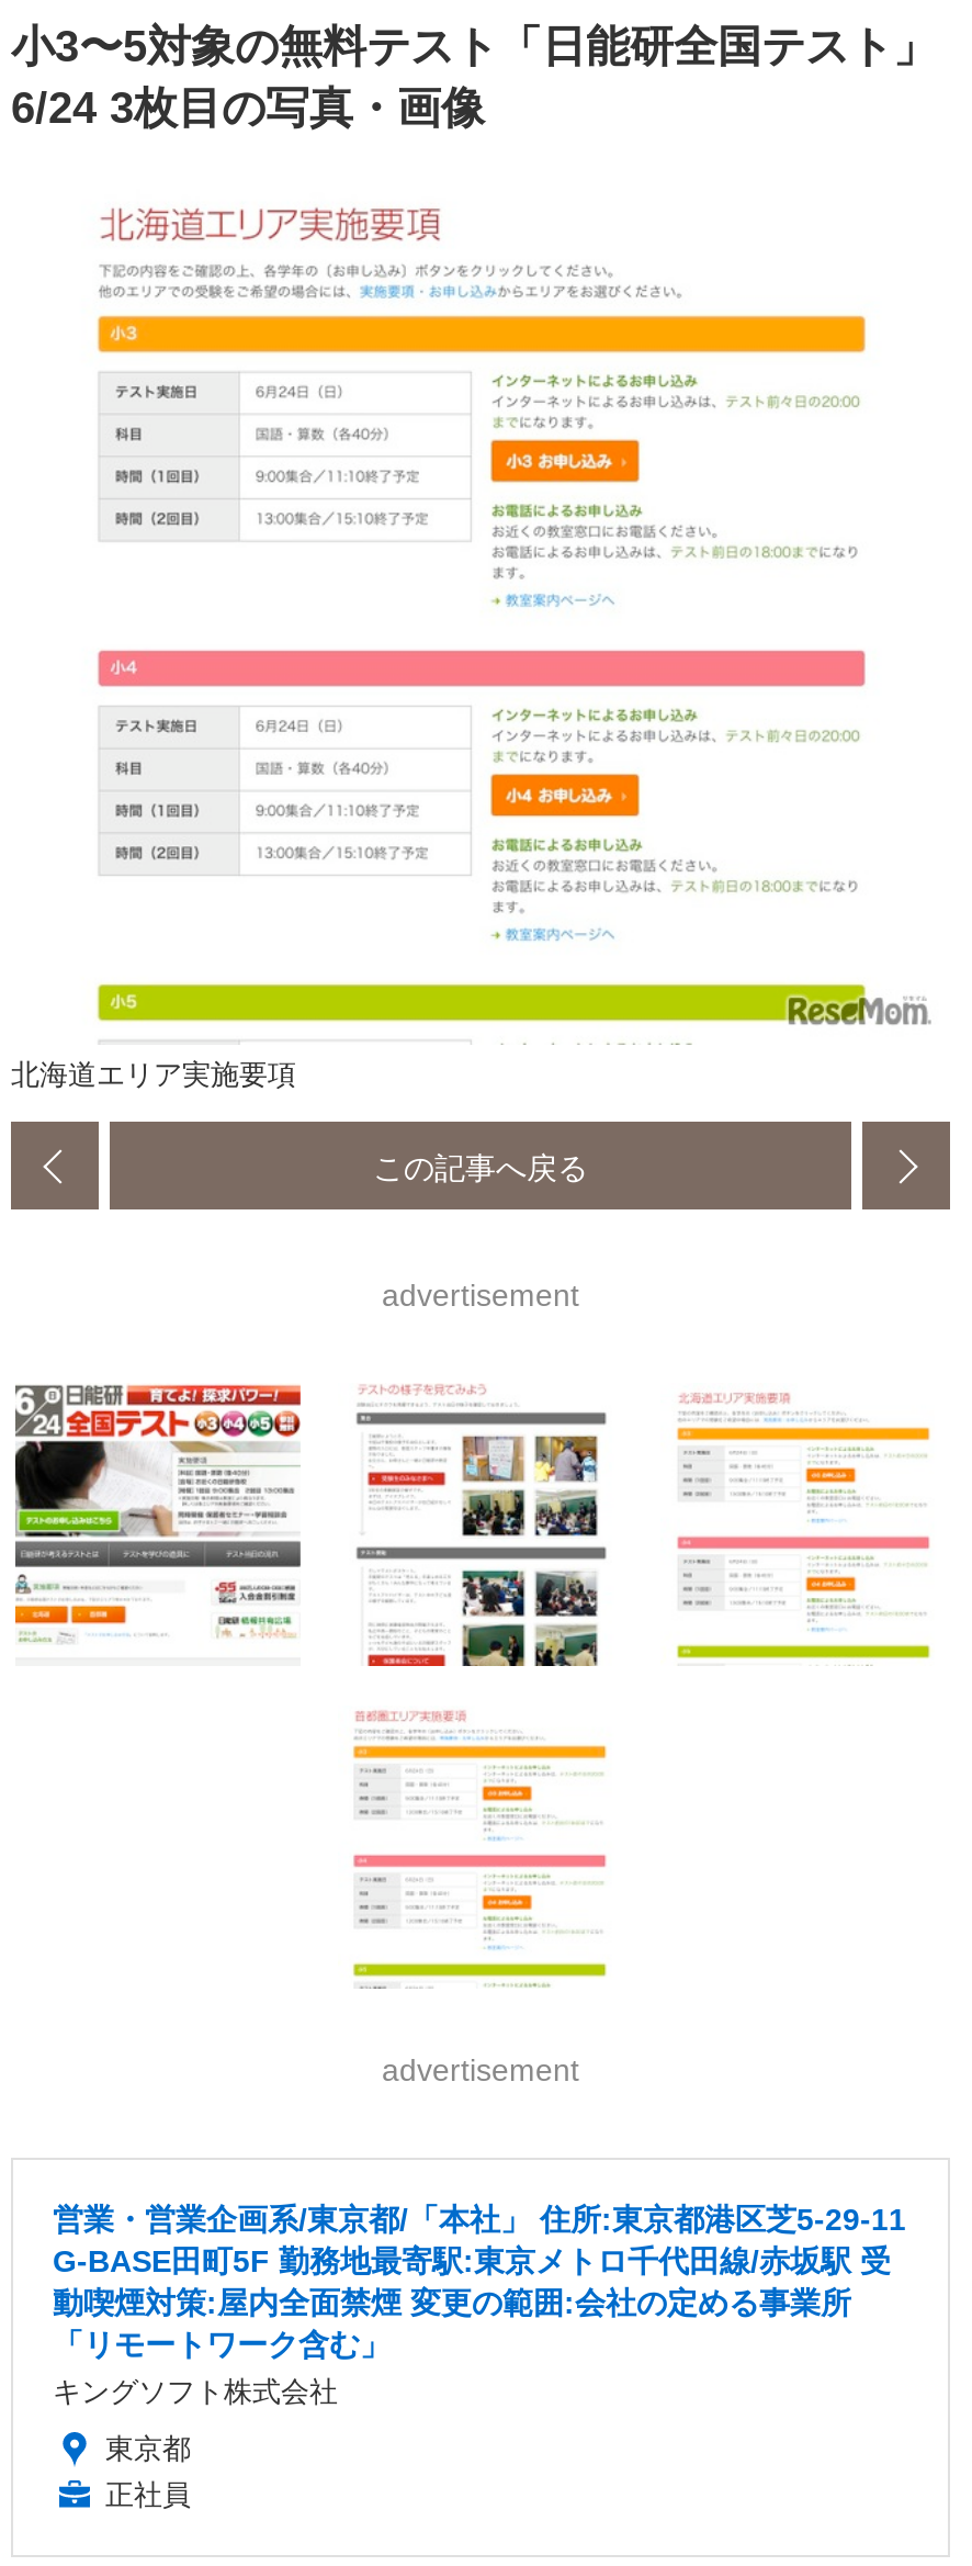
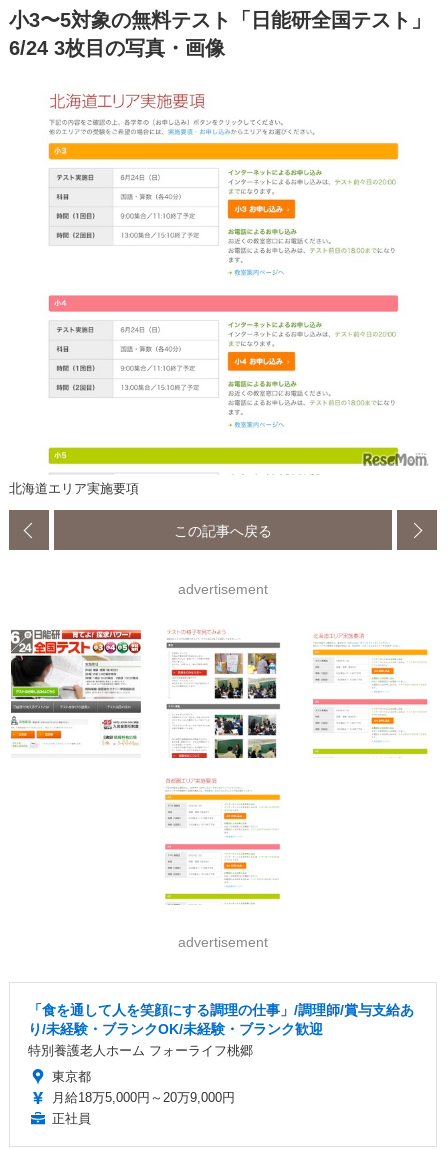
[53,2202,906,2408] 営業・営業企画系/東京都/「本社」 住所:東京都港区芝5-29-11 | G-BASE田町5F 勤務地最寄駅:東京メトロ千代田線/赤坂駅 受 | 動喫煙対策:屋内全面禁煙 変更の範囲:会社の定める事業所 | 「リモートワーク含む」 | キングソフト株式会社 -> [28,1002,414,1058] 「食を通して人を笑顔にする調理の仕事」/調理師/賞与支給あ | り/未経験・ブランクOK/未経験・ブランク歓迎 | 特別養護老人ホーム フォーライフ桃郷
moved [105,2433,191,2465] -> [52,1069,91,1084]: 東京都
none -> [52,1090,235,1105] 月給18万5,000円～20万9,000円

